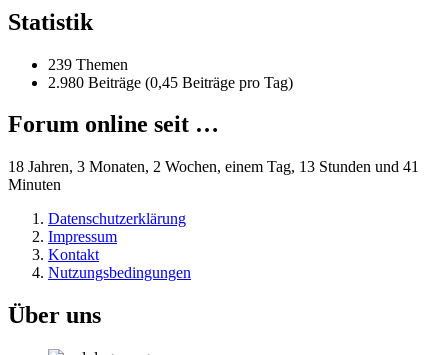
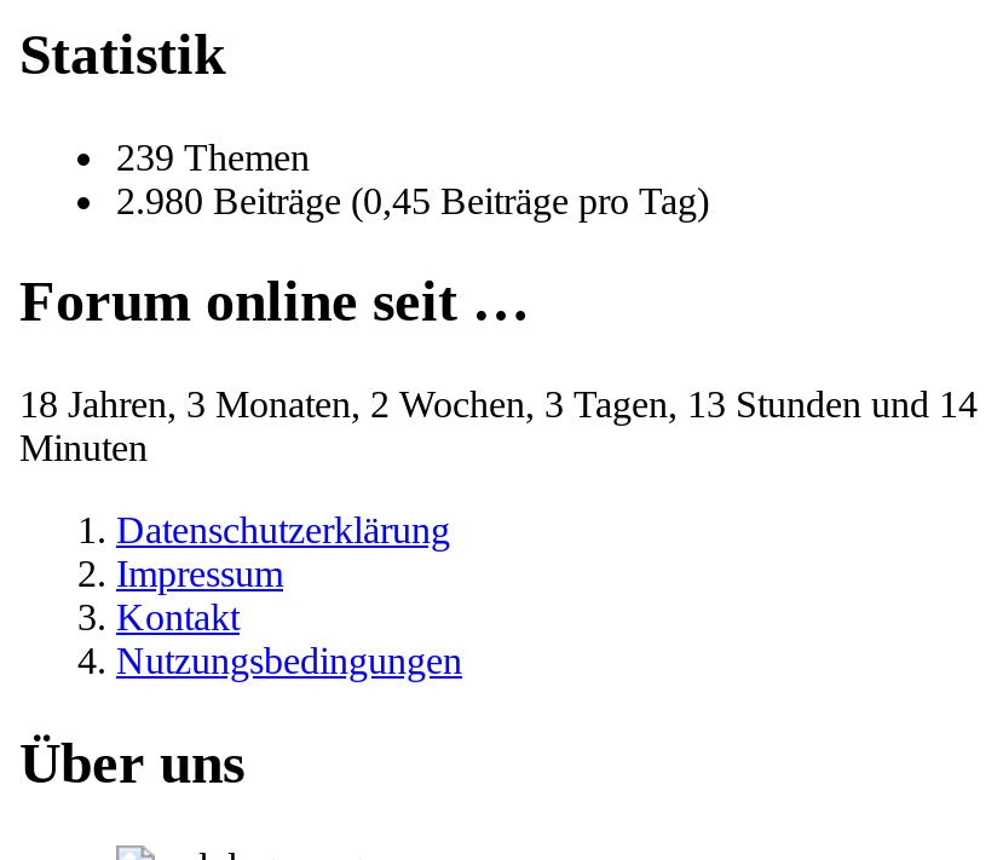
[8,158,419,175] 18 Jahren, 3 Monaten, 2 Wochen, einem Tag, 13 Stunden und 41 -> [19,384,978,425] 18 Jahren, 3 Monaten, 2 Wochen, 3 Tagen, 13 Stunden und 14

